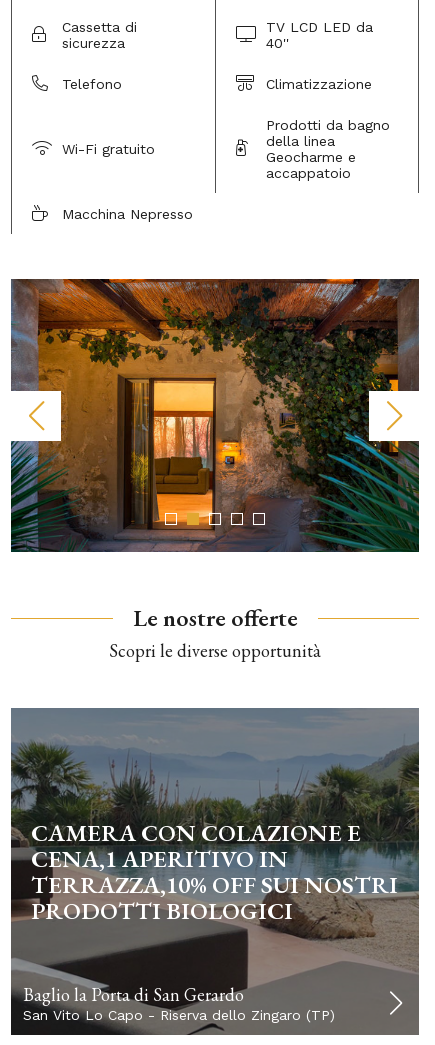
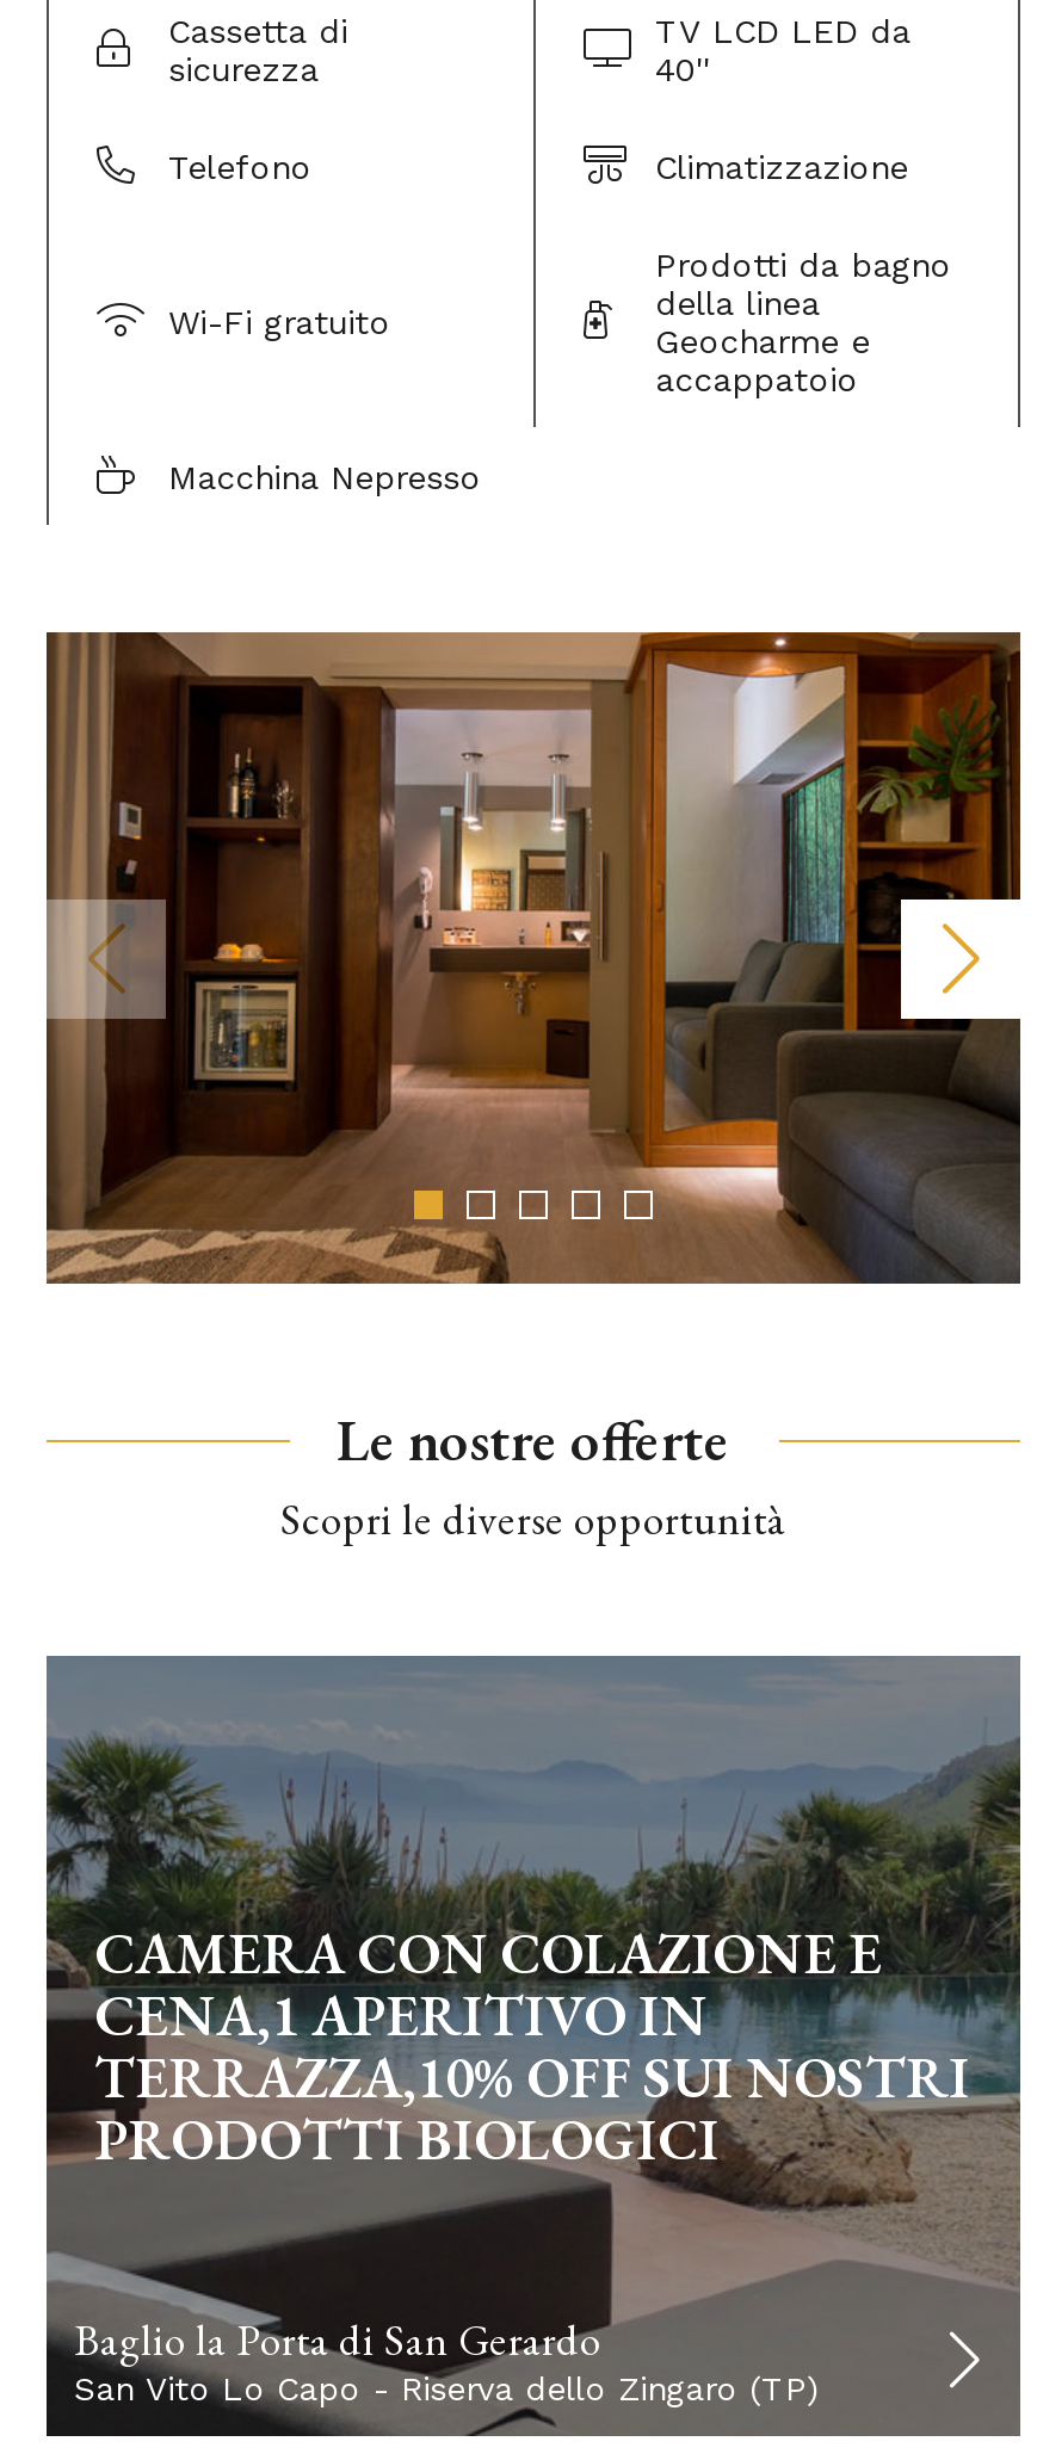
[10,278,420,553] [image] -> [44,630,1020,1286] [image]

